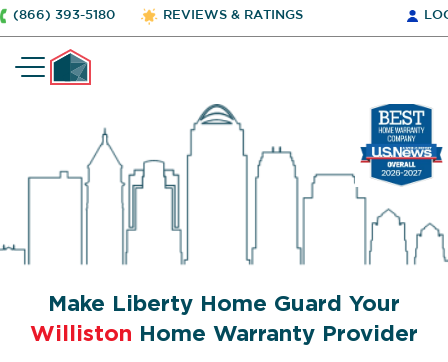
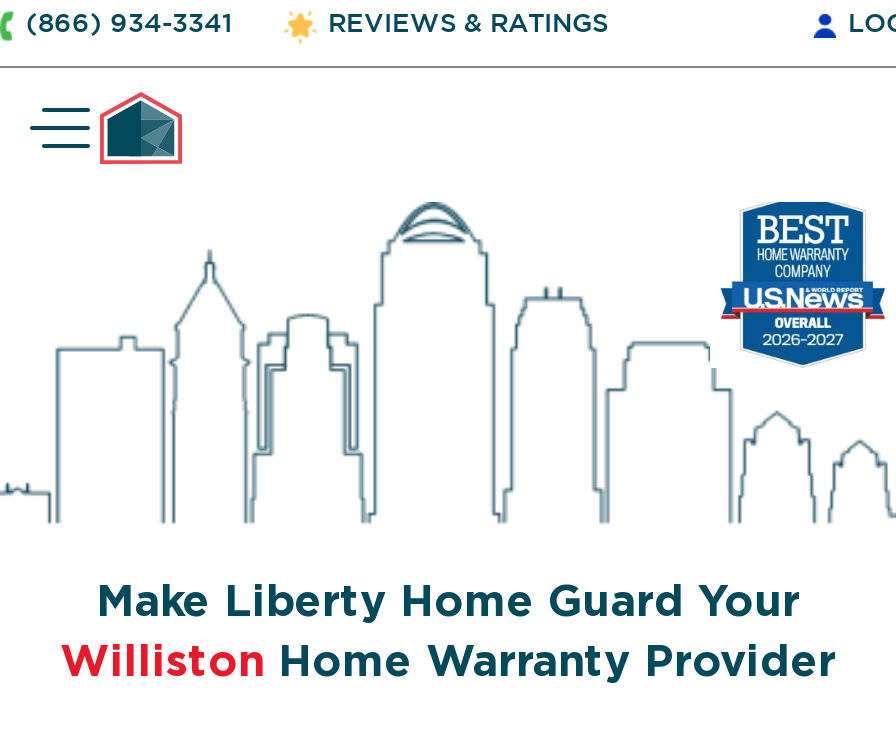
[13,10,115,21] (866) 393-5180 -> [26,14,232,36] (866) 934-3341

